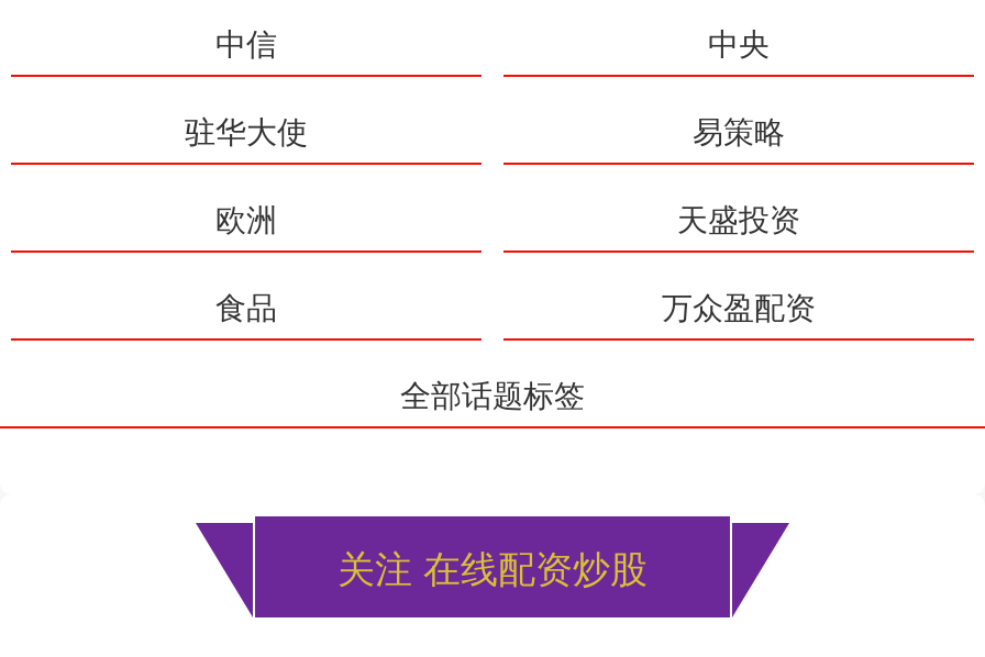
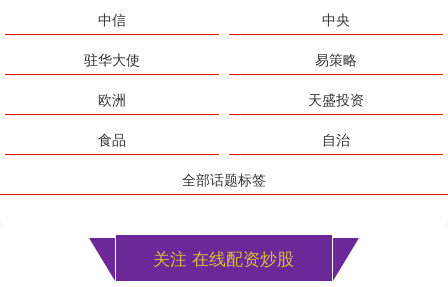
[662,283,816,327] 万众盈配资 -> [322,129,350,149] 自治

